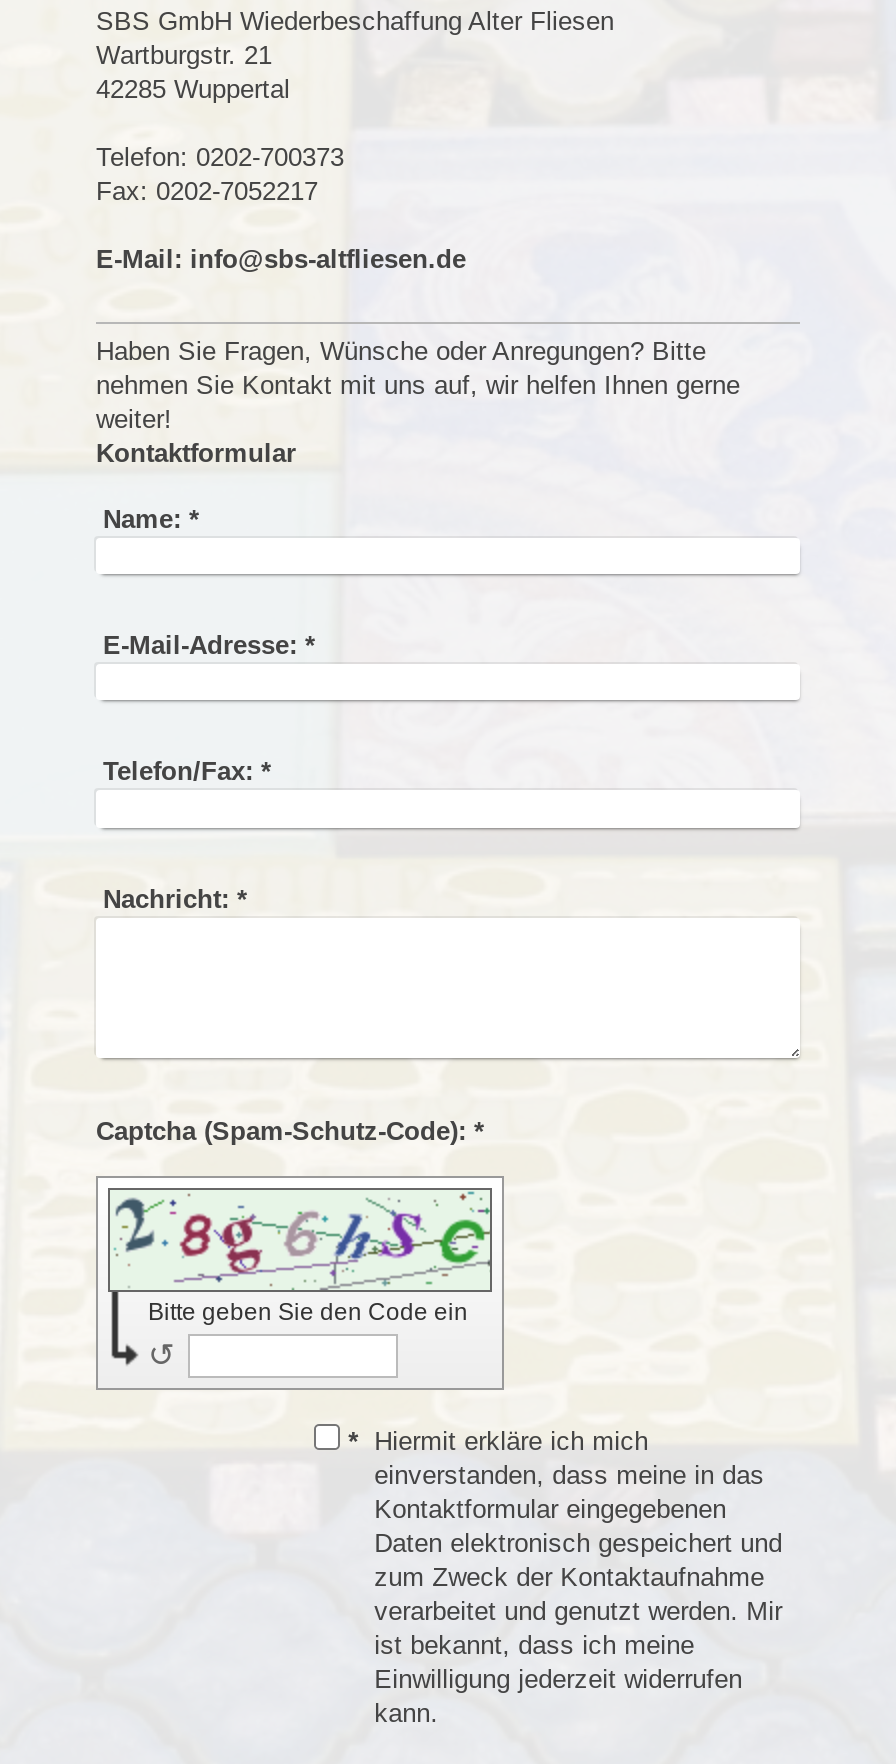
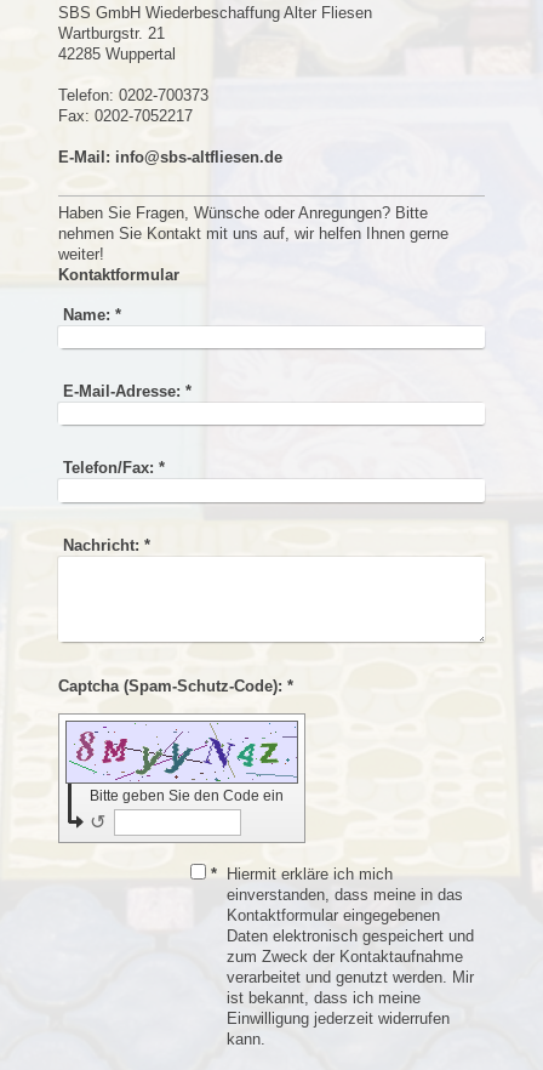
[110,1190,492,1292] [image] -> [67,722,298,784] [image]

